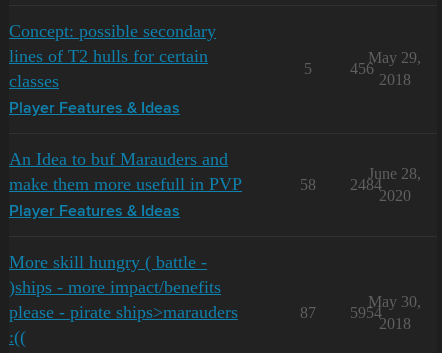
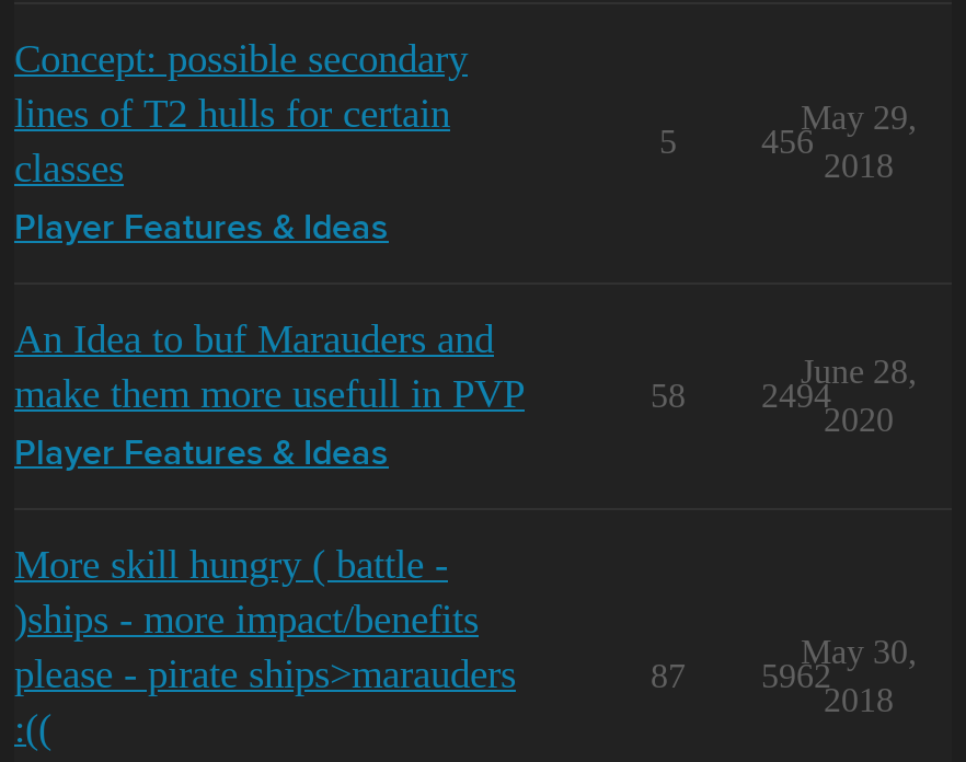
[350,176,382,193] 2484 -> [761,377,831,415] 2494
[350,304,382,321] 5954 -> [761,658,831,695] 5962

